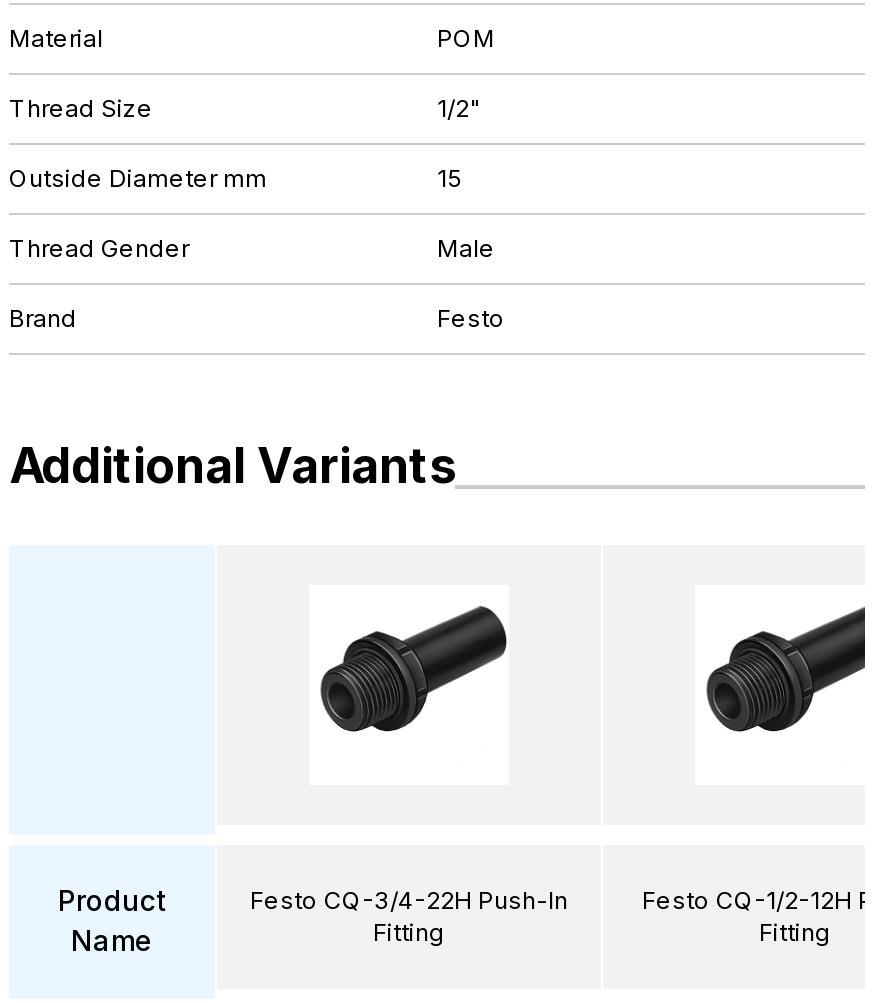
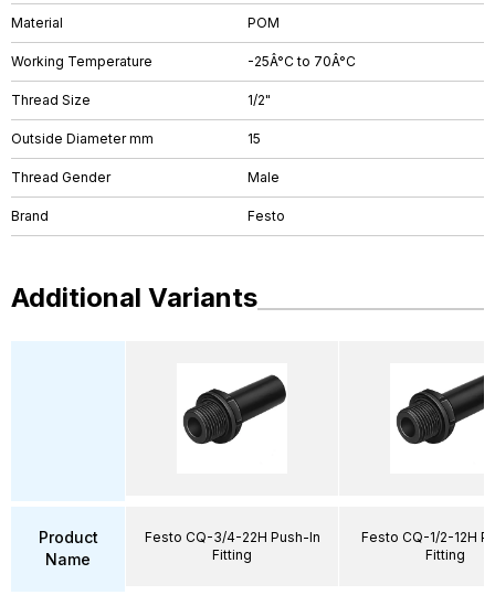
none -> [11,53,356,70] Working Temperature | -25Â°C to 70Â°C

